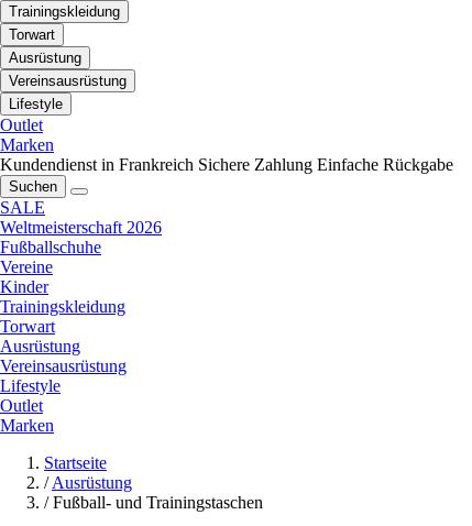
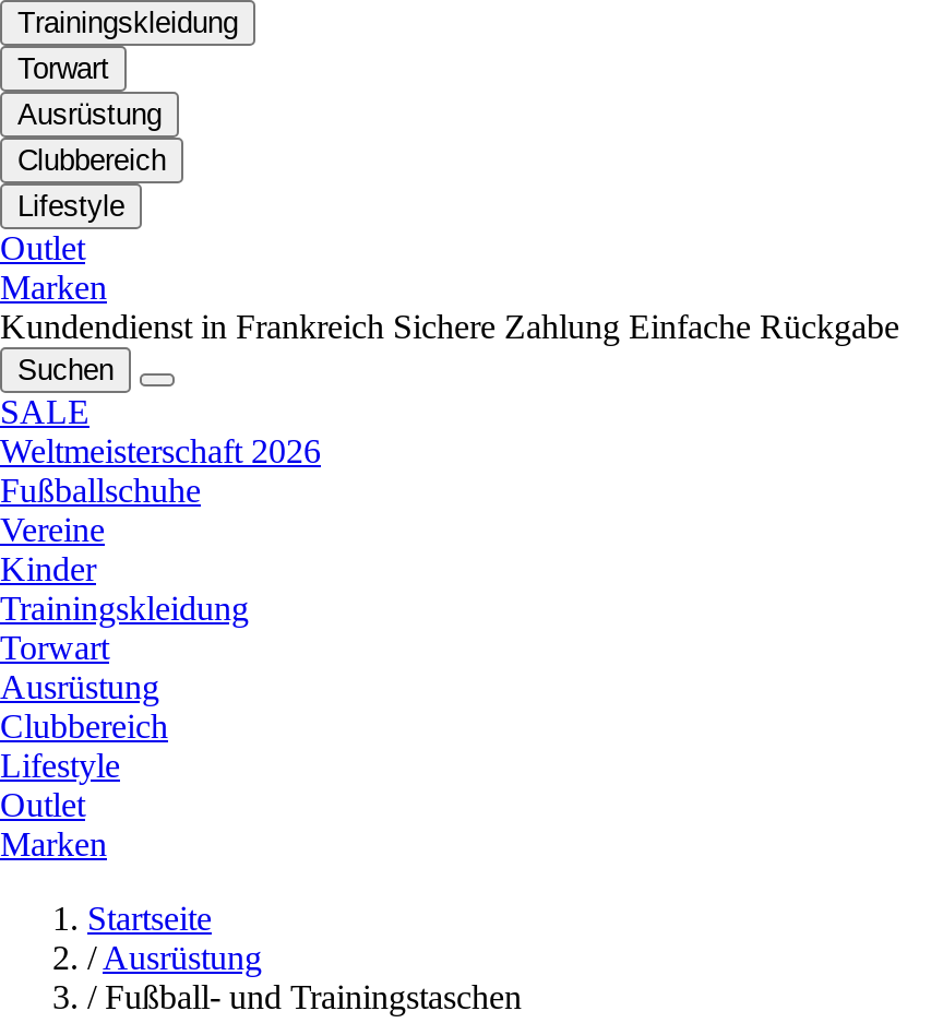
[9,73,127,90] Vereinsausrüstung -> [17,145,166,178] Clubbereich
[0,357,127,376] Vereinsausrüstung -> [0,709,168,746] Clubbereich

